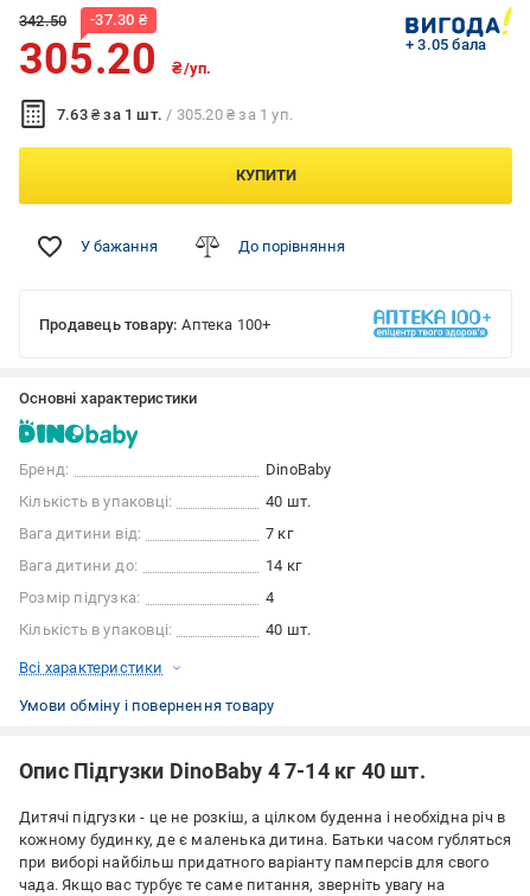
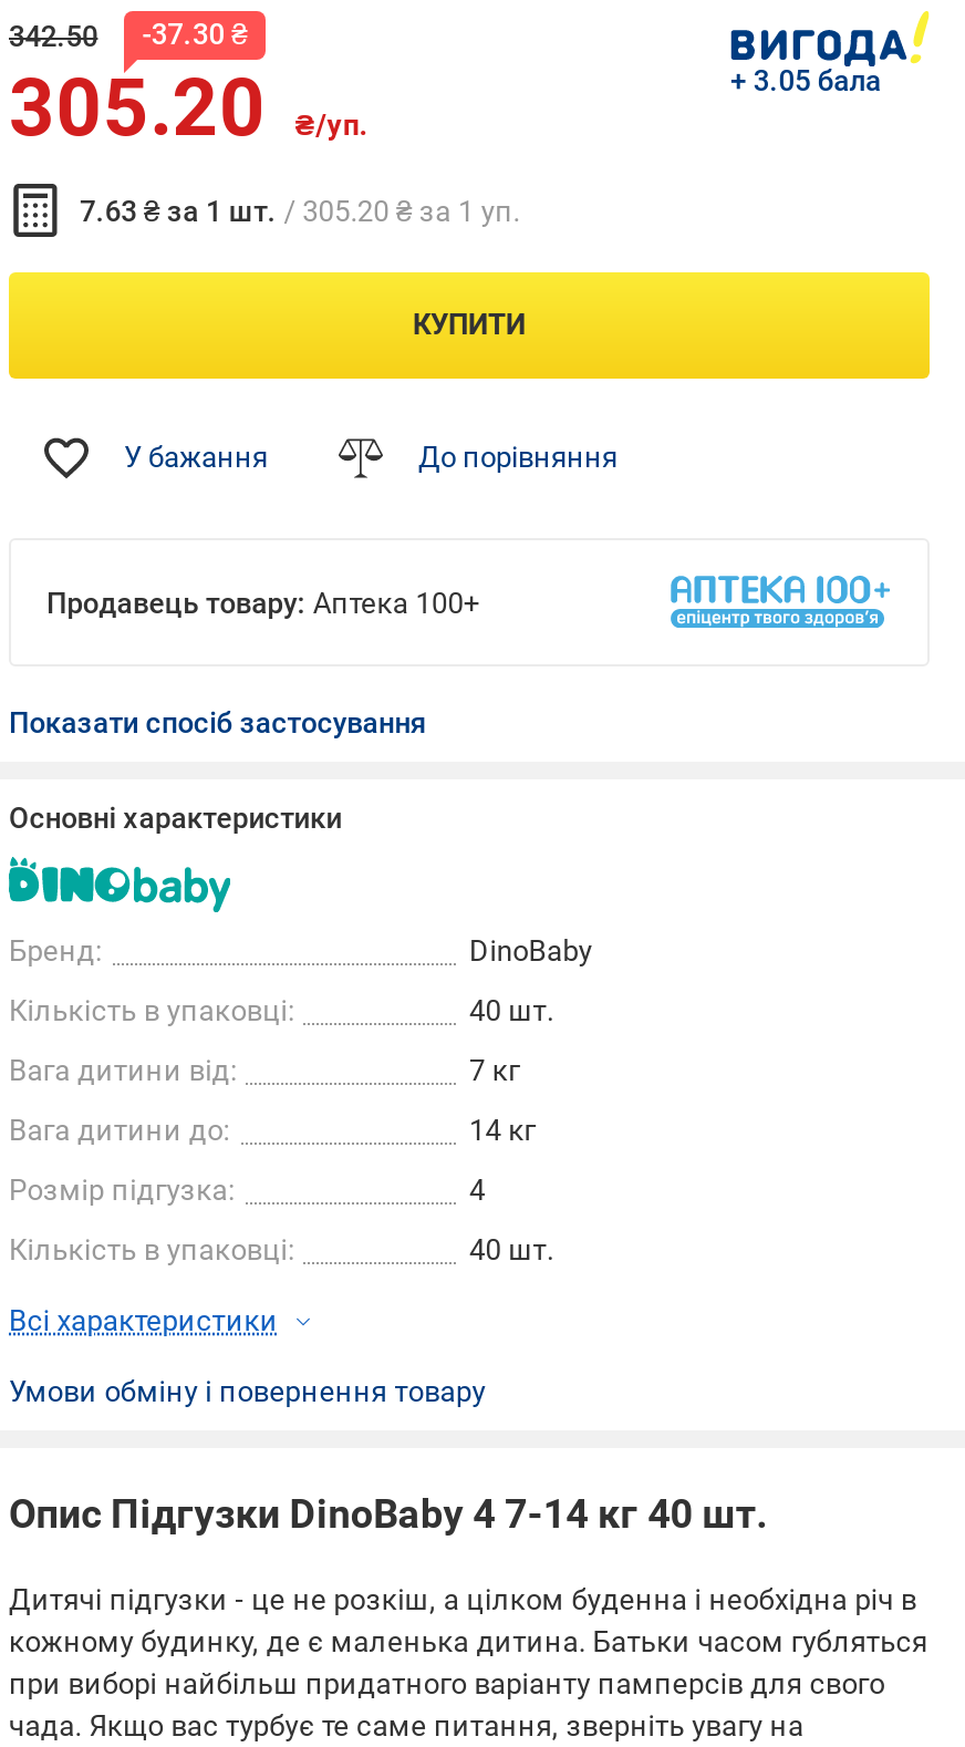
none -> [9,707,426,740] Показати спосіб застосування

